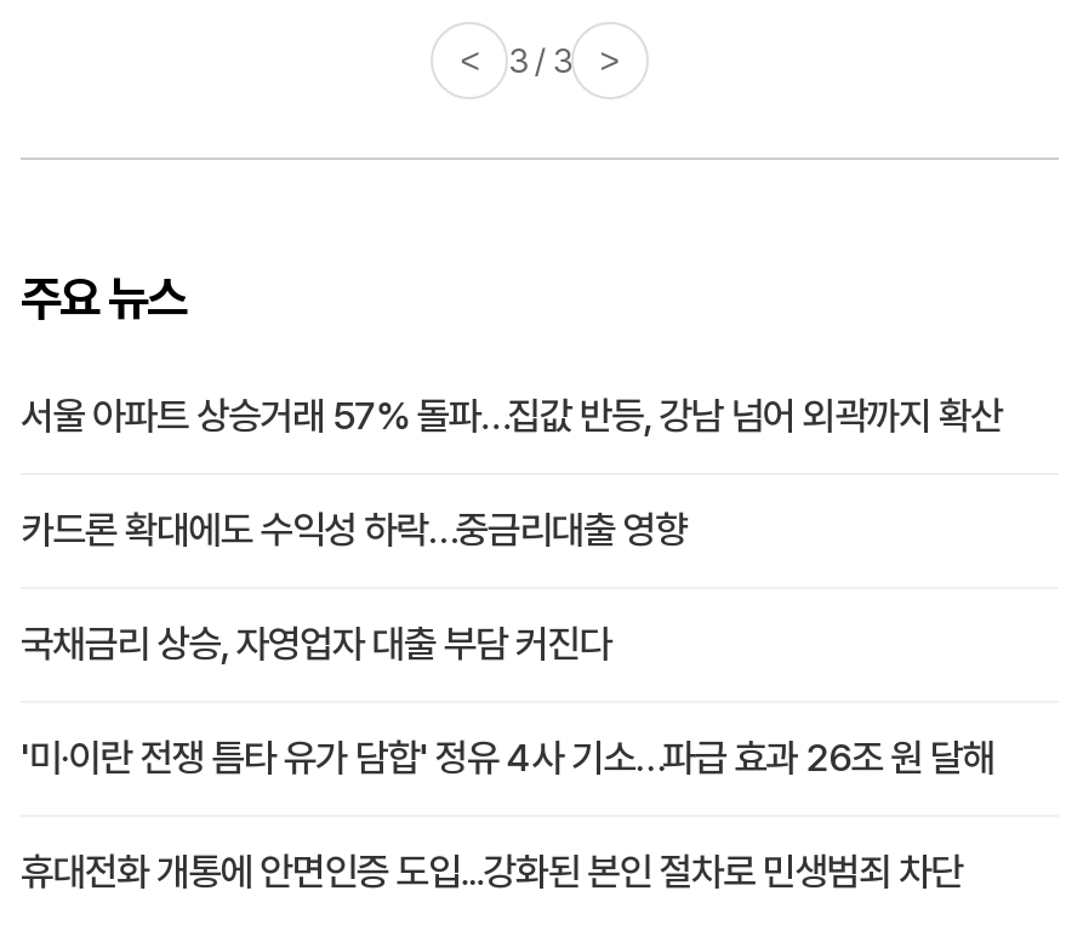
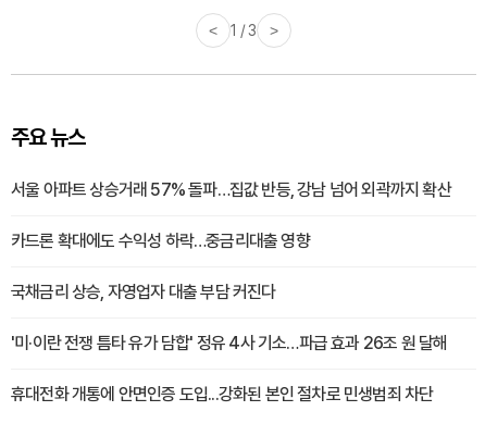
[509,41,571,80] 3 / 3 -> [231,22,256,39] 1 / 3

